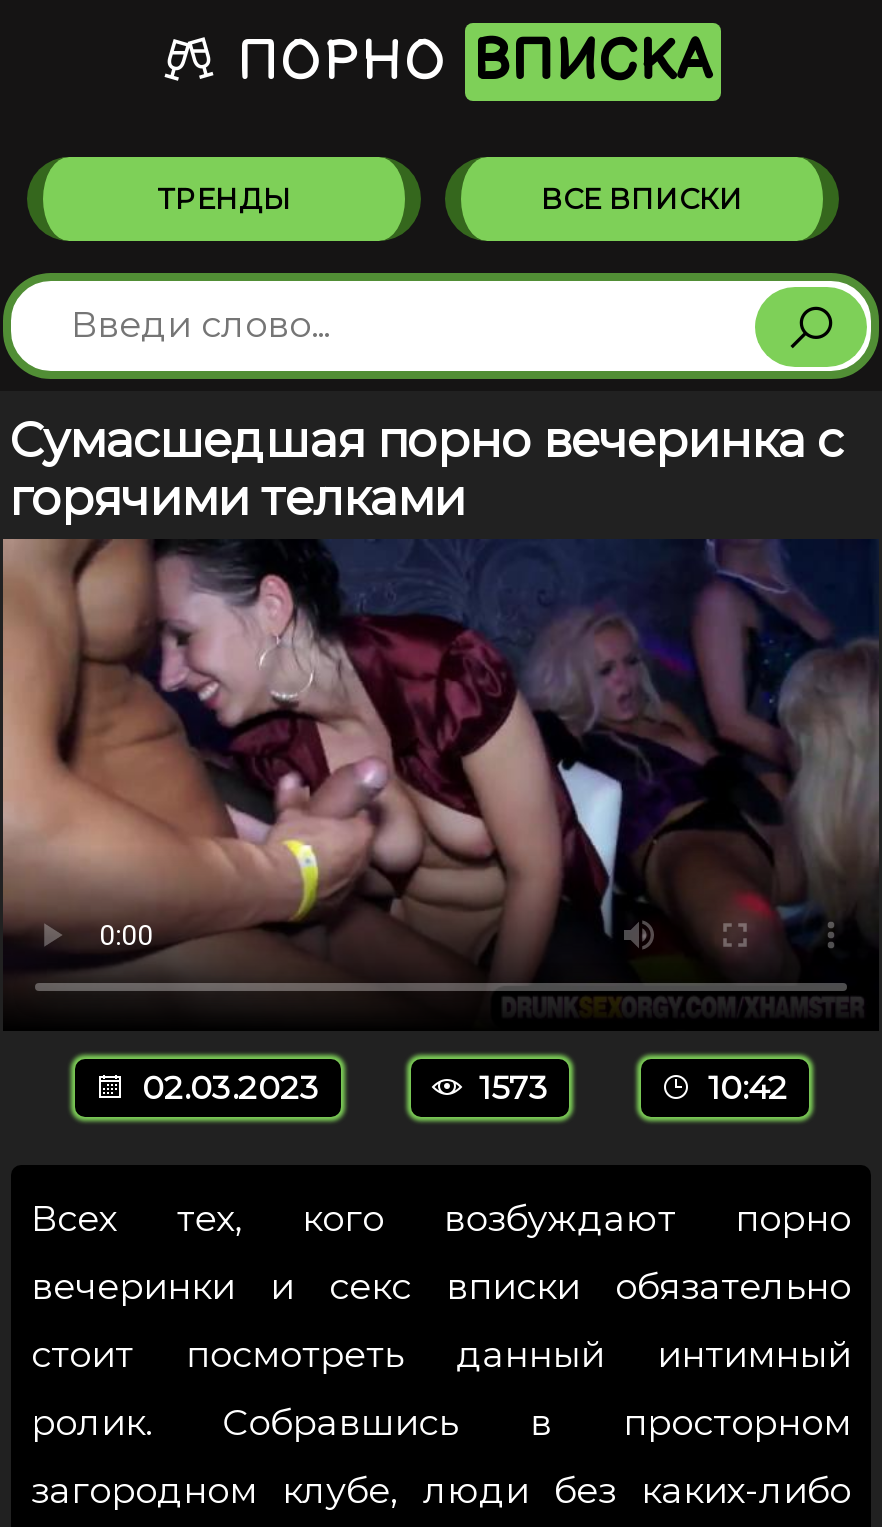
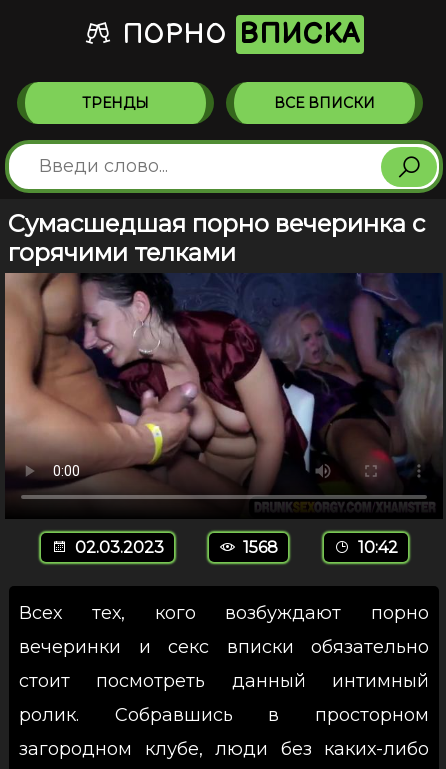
[471,1070,549,1108] 1573 -> [239,538,278,557] 1568

